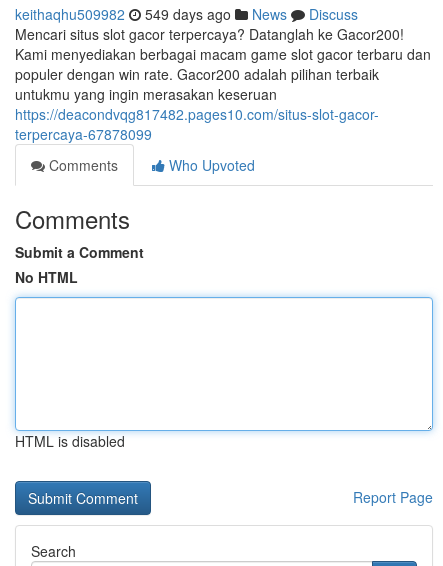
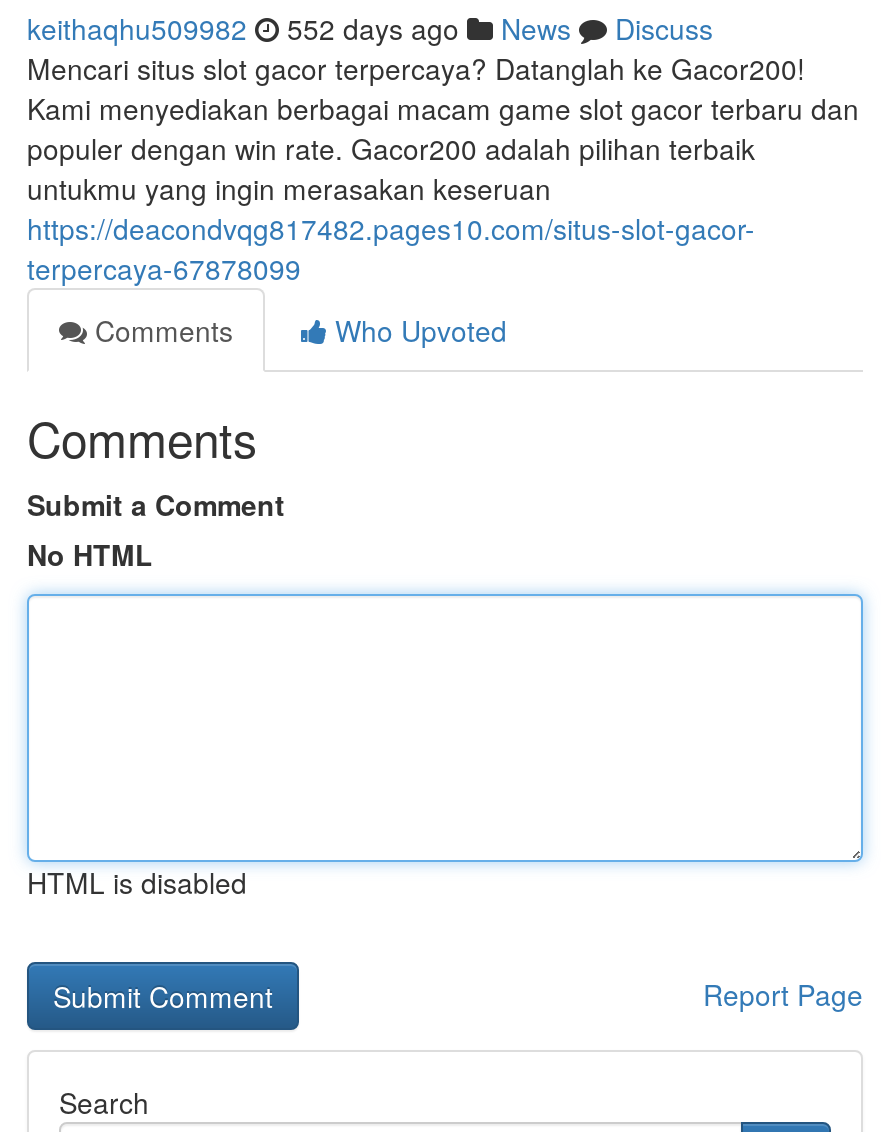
[15,4,358,24] keithaqhu509982 549 days ago News Discuss -> [27,8,713,48] keithaqhu509982 552 days ago News Discuss

